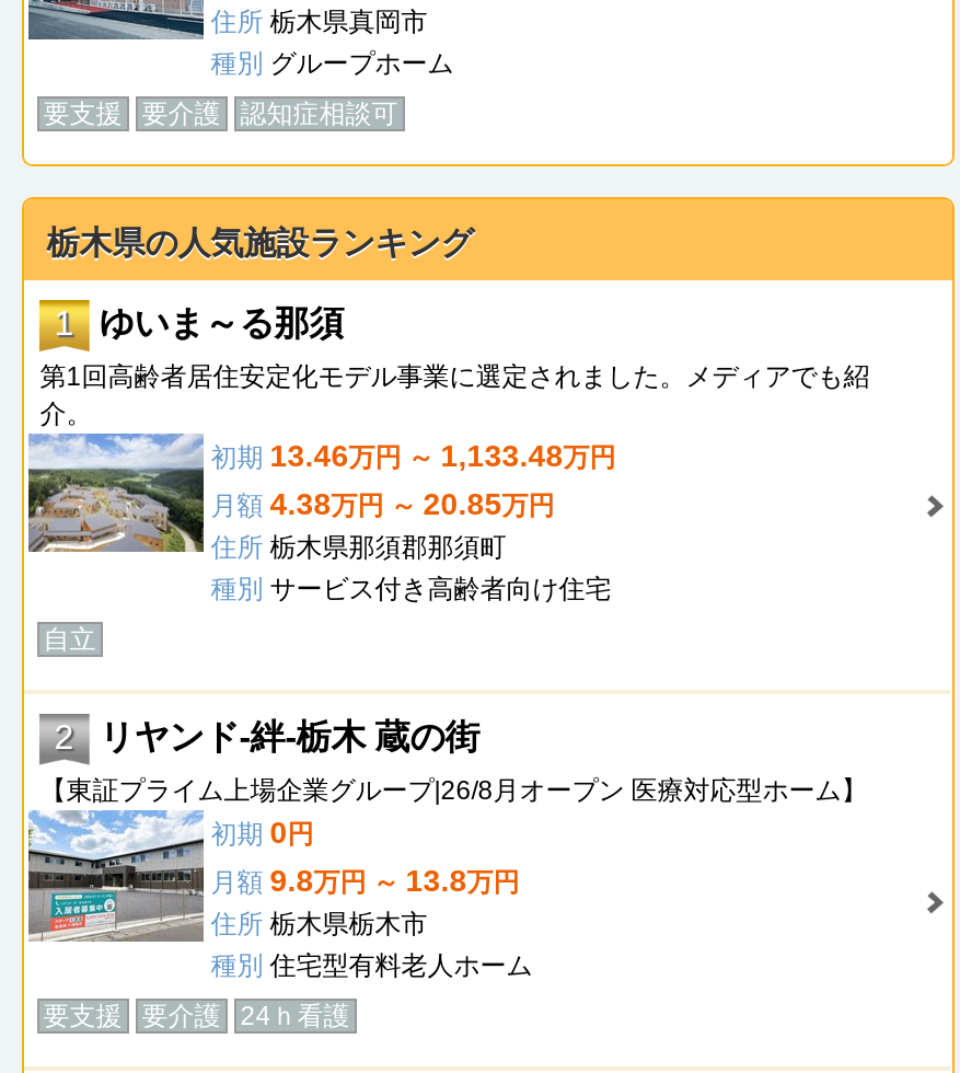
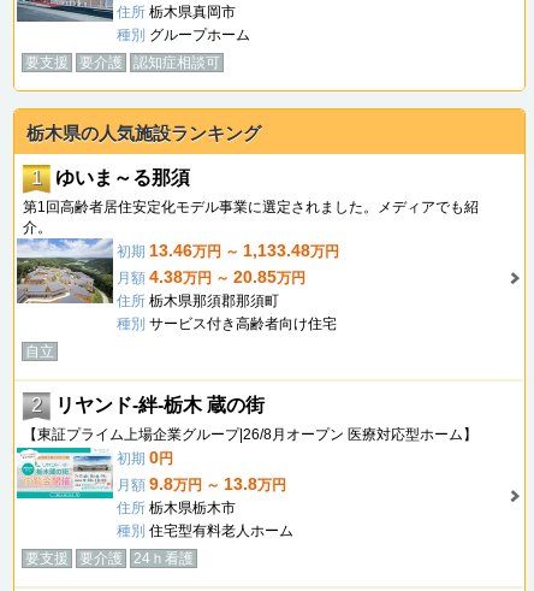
[26,812,204,944] [image] -> [16,447,113,518] [image]

